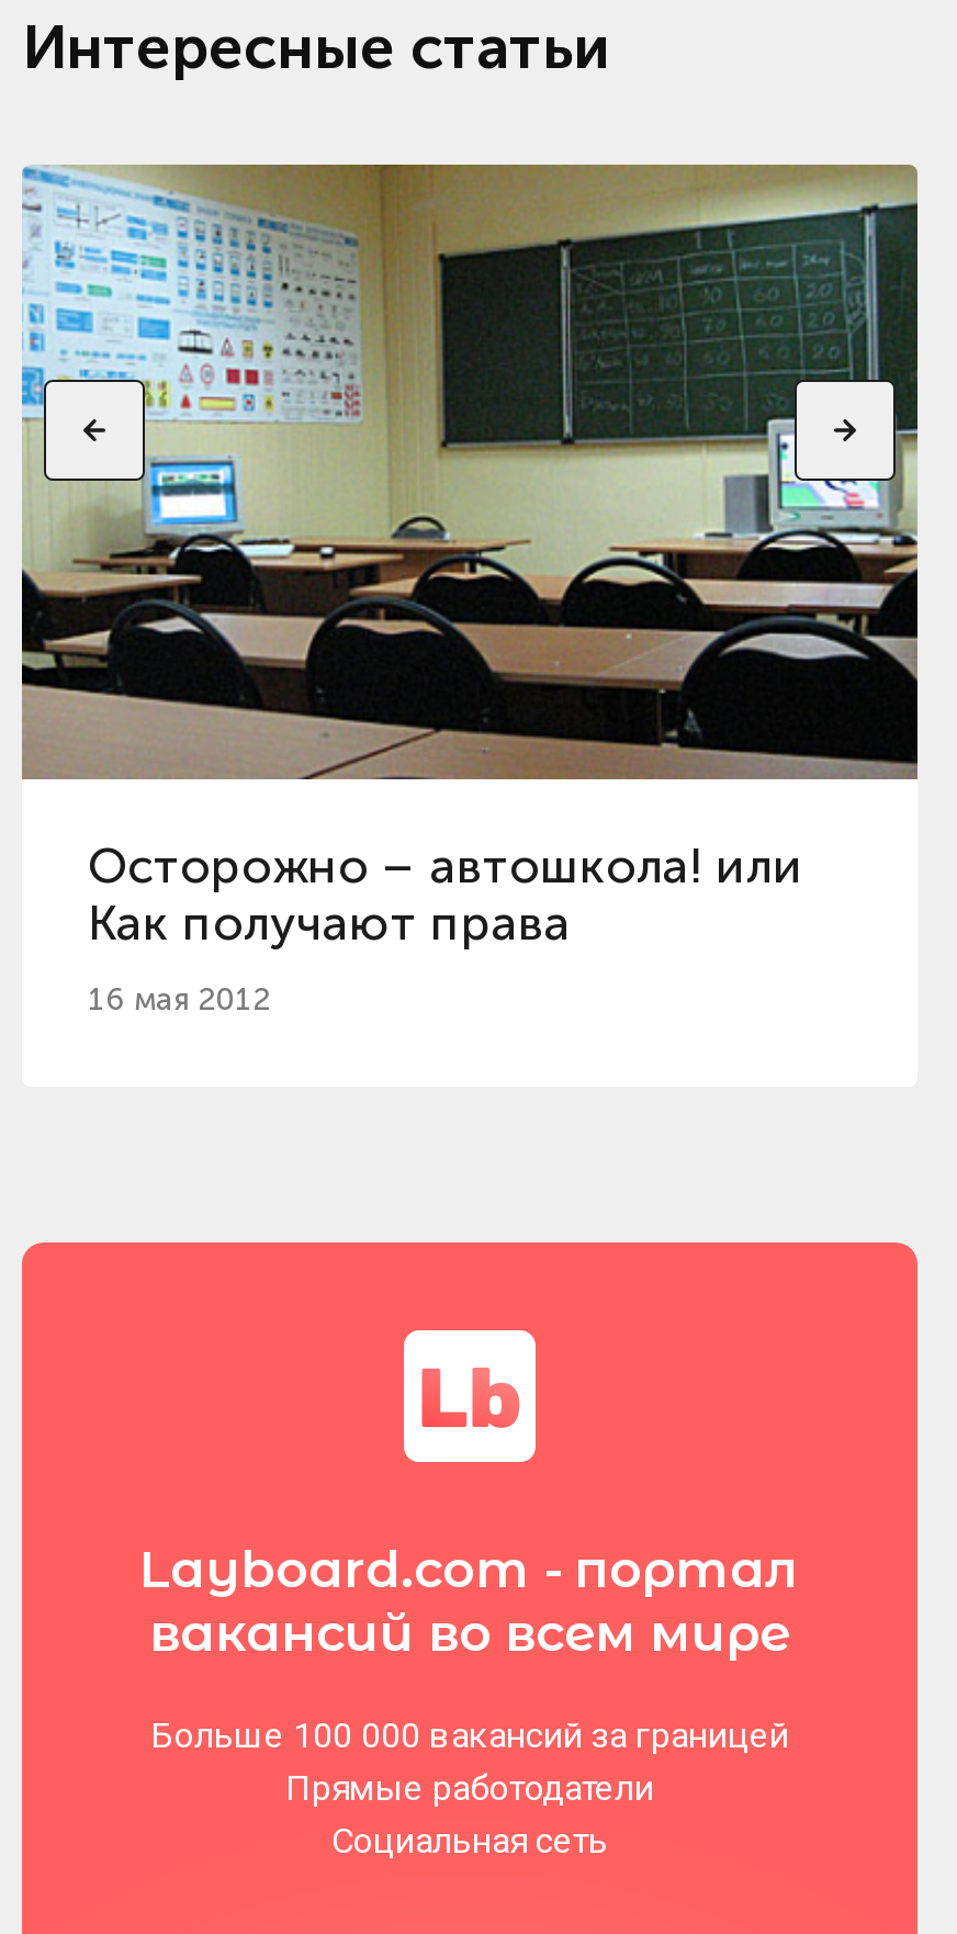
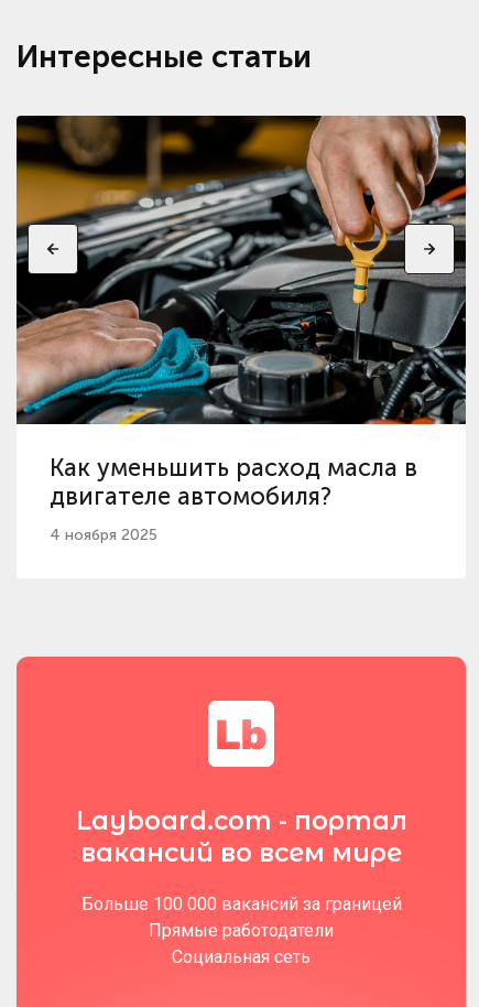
[20,162,920,953] [image] | Осторожно – автошкола! или | Как получают права -> [15,115,467,511] [image] | Как уменьшить расход масла в | двигателе автомобиля?
[88,981,270,1019] 16 мая 2012 -> [50,526,157,544] 4 ноября 2025

